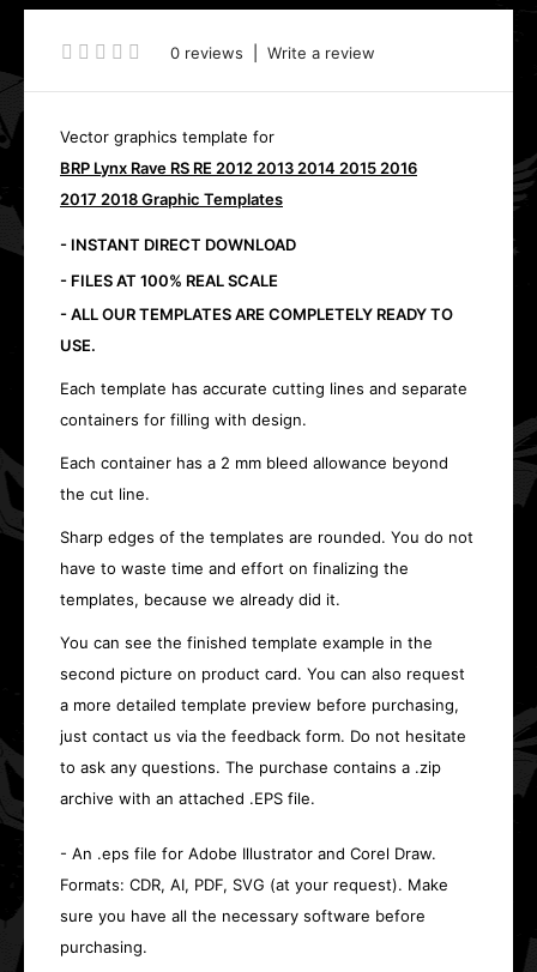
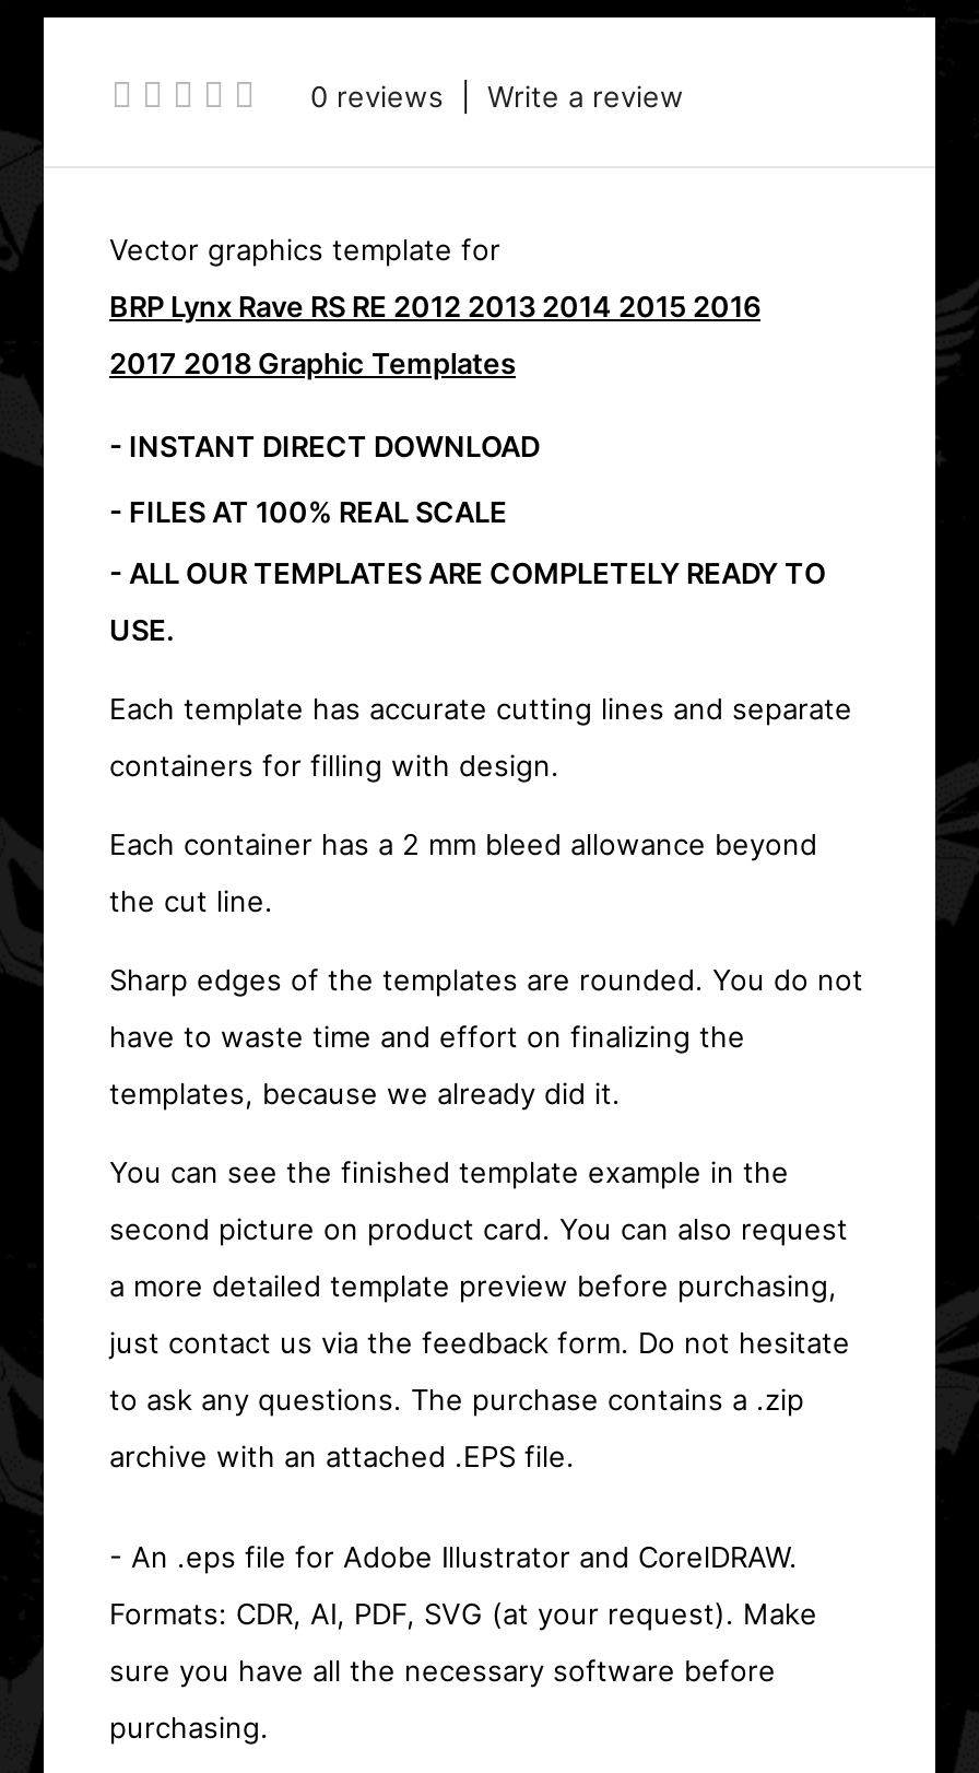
[60,844,436,863] - An .eps file for Adobe Illustrator and Corel Draw. -> [109,1539,798,1574] - An .eps file for Adobe Illustrator and CorelDRAW.

